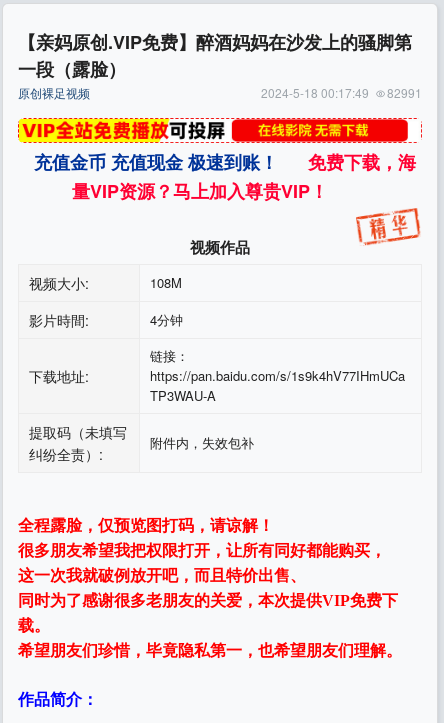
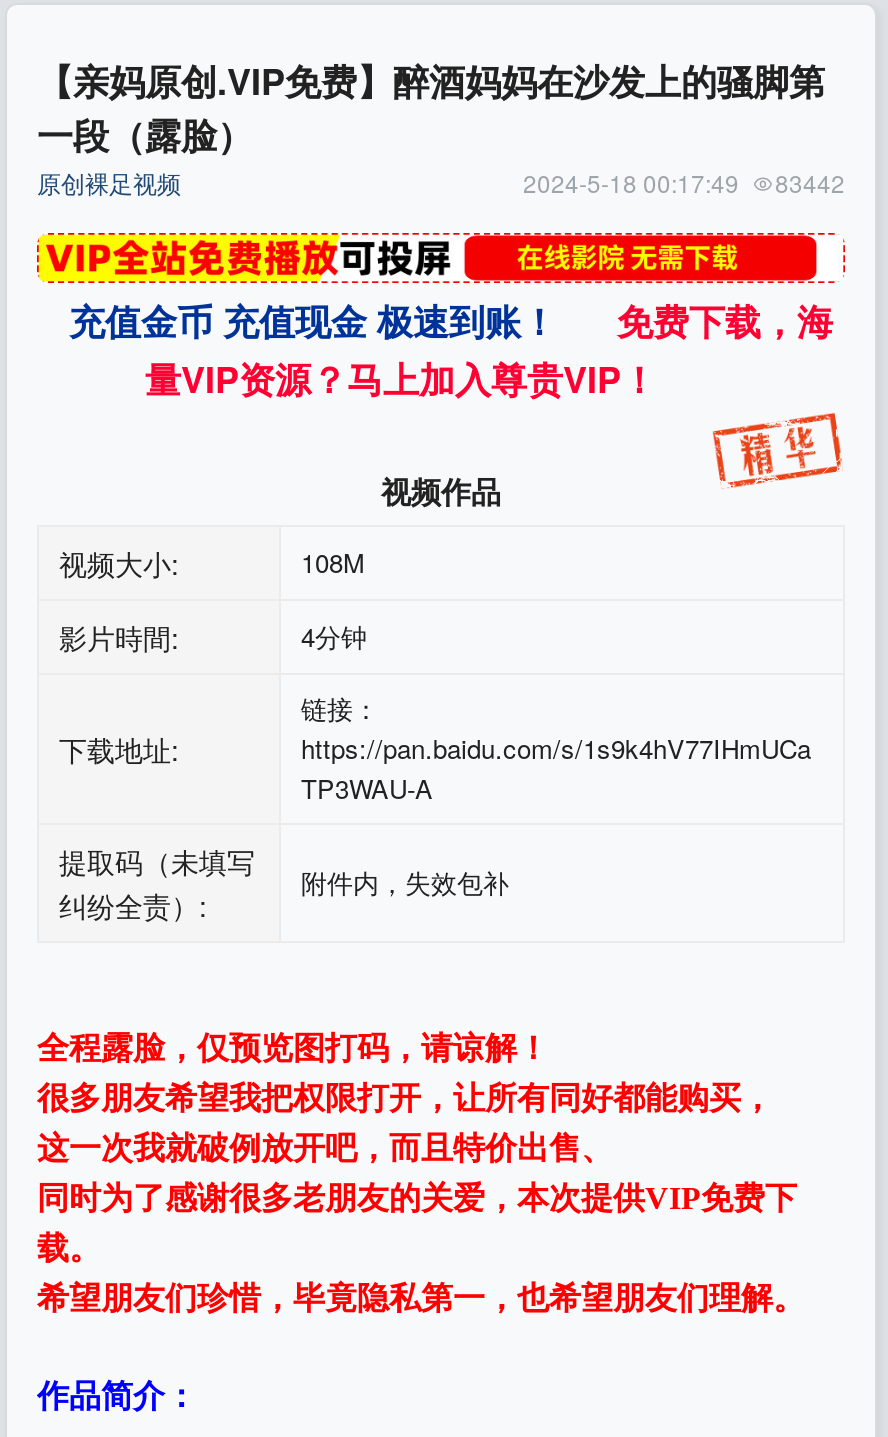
[261,84,422,101] 2024-5-18 00:17:49 82991 -> [523,165,845,199] 2024-5-18 00:17:49 83442

